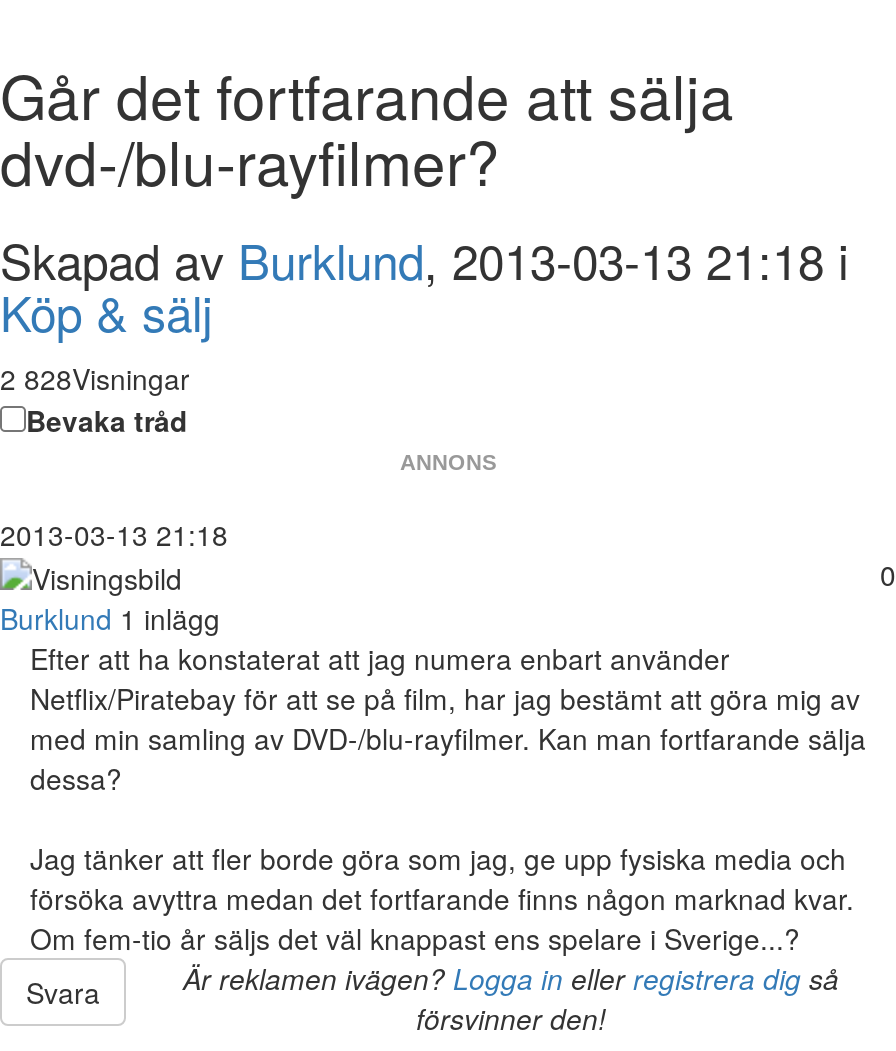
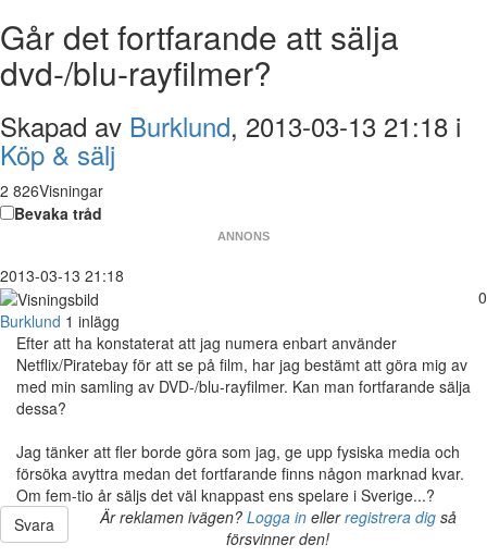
[0,358,190,398] 2 828Visningar -> [0,180,103,201] 2 826Visningar

